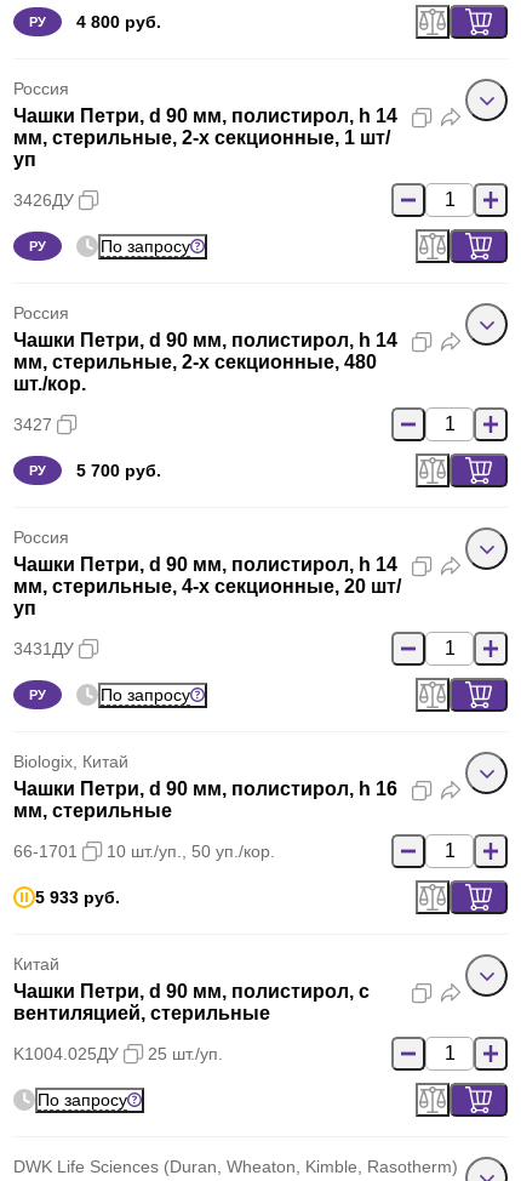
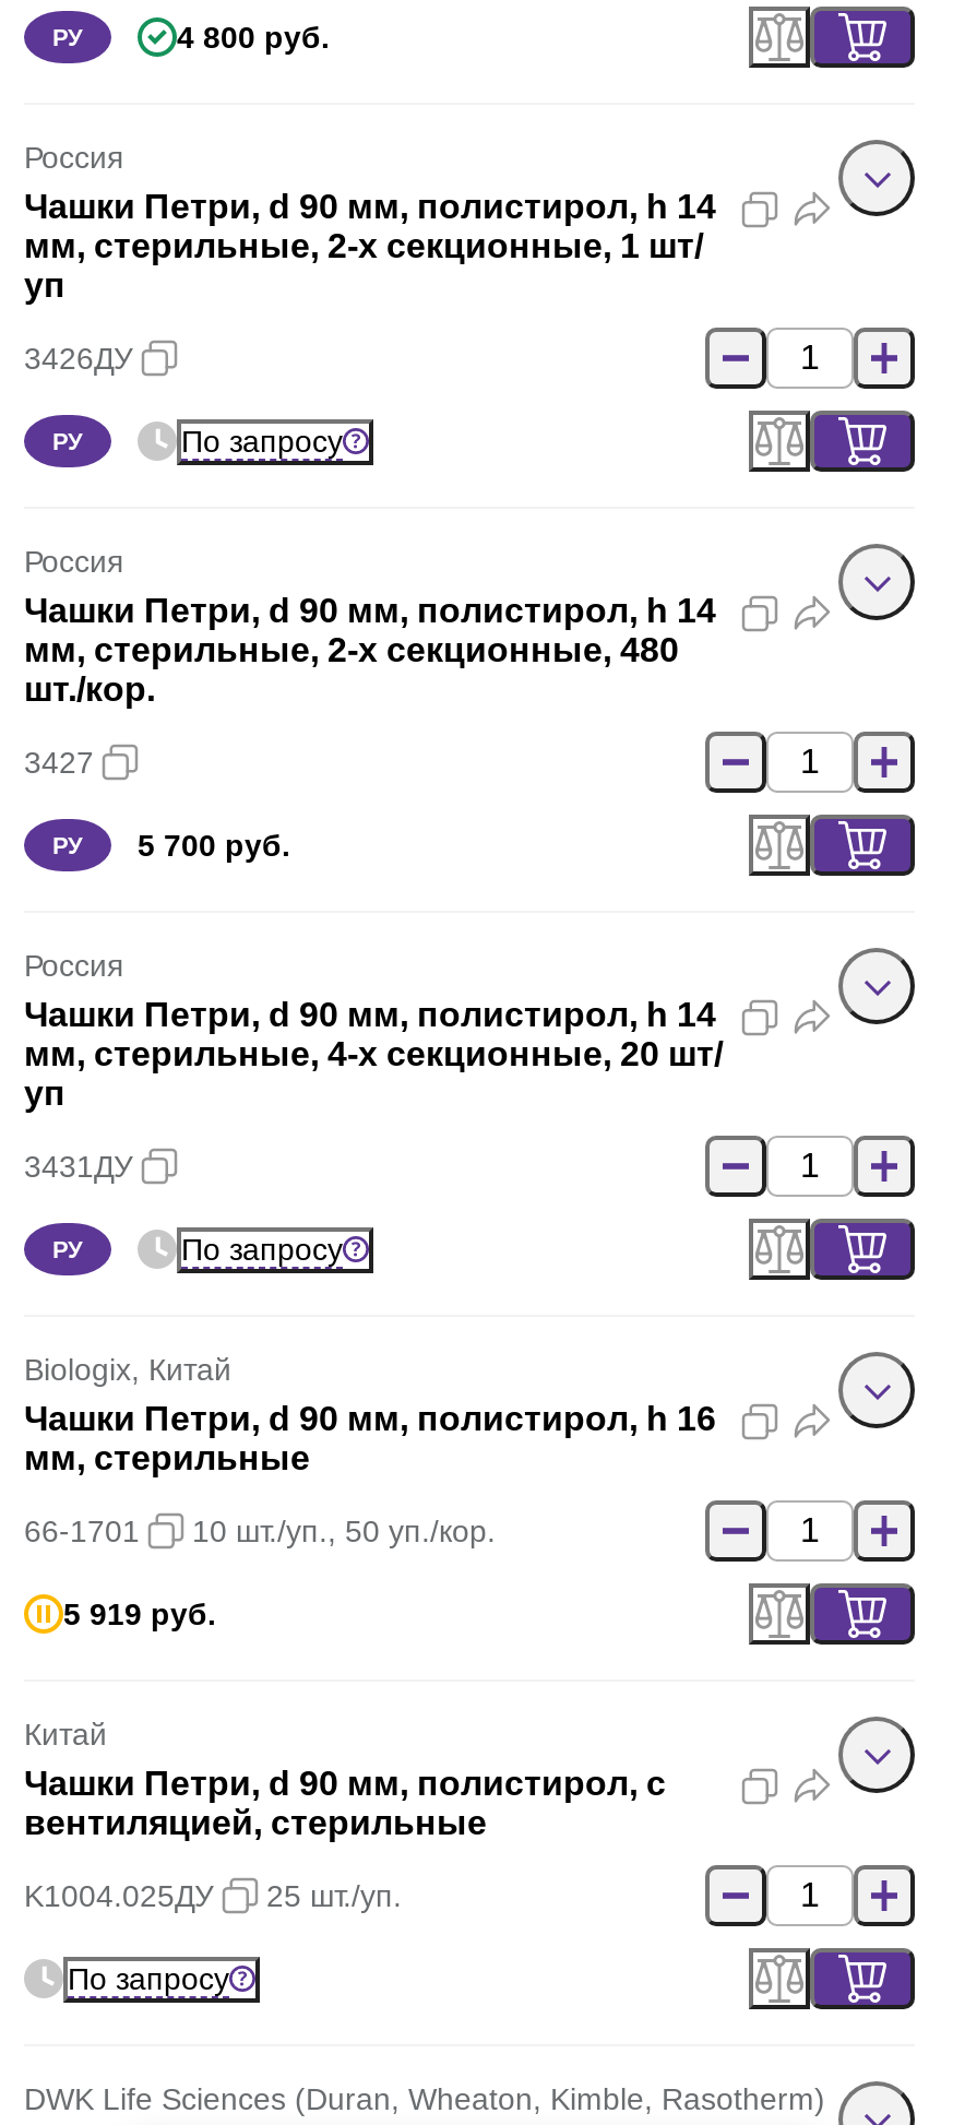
[35,888,120,907] 5 933 руб. -> [63,1596,216,1631] 5 919 руб.

